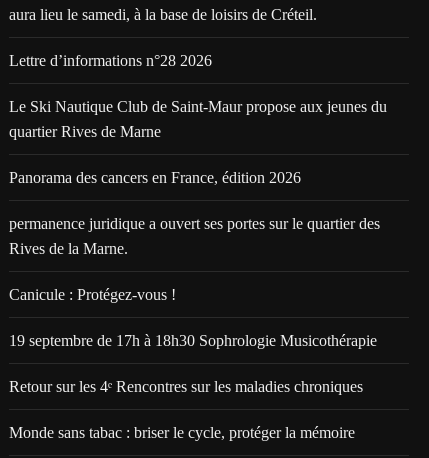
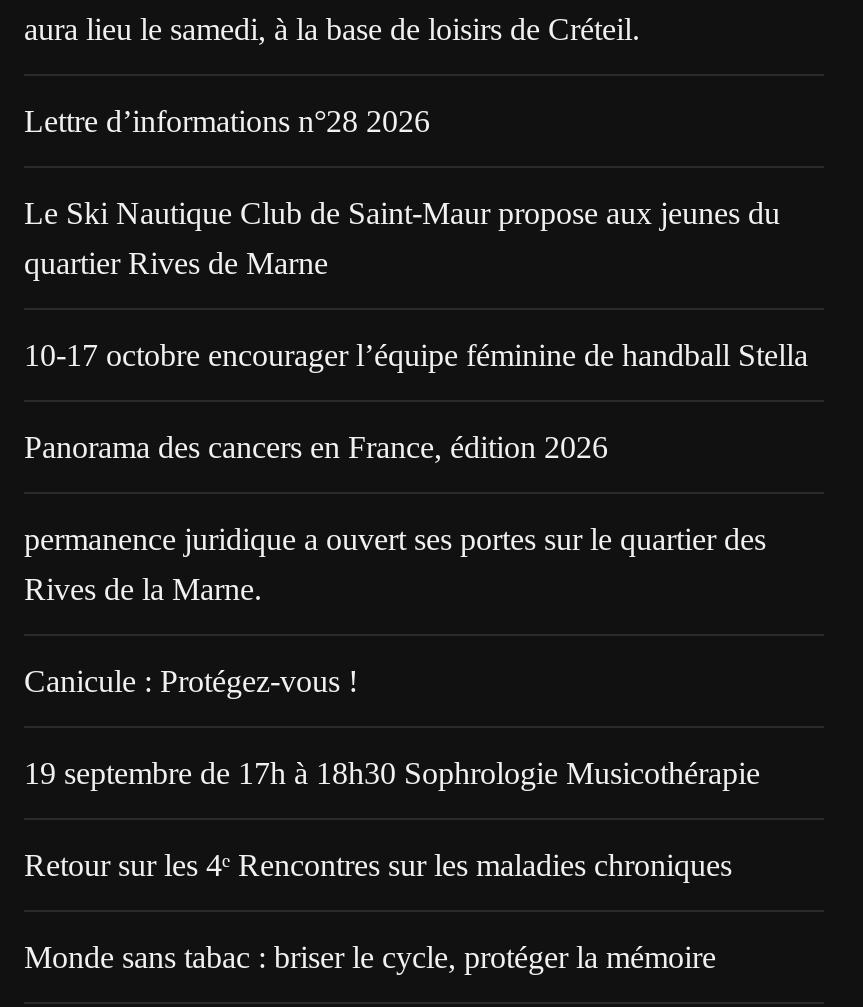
none -> [24,339,808,373] 10-17 octobre encourager l’équipe féminine de handball Stella

